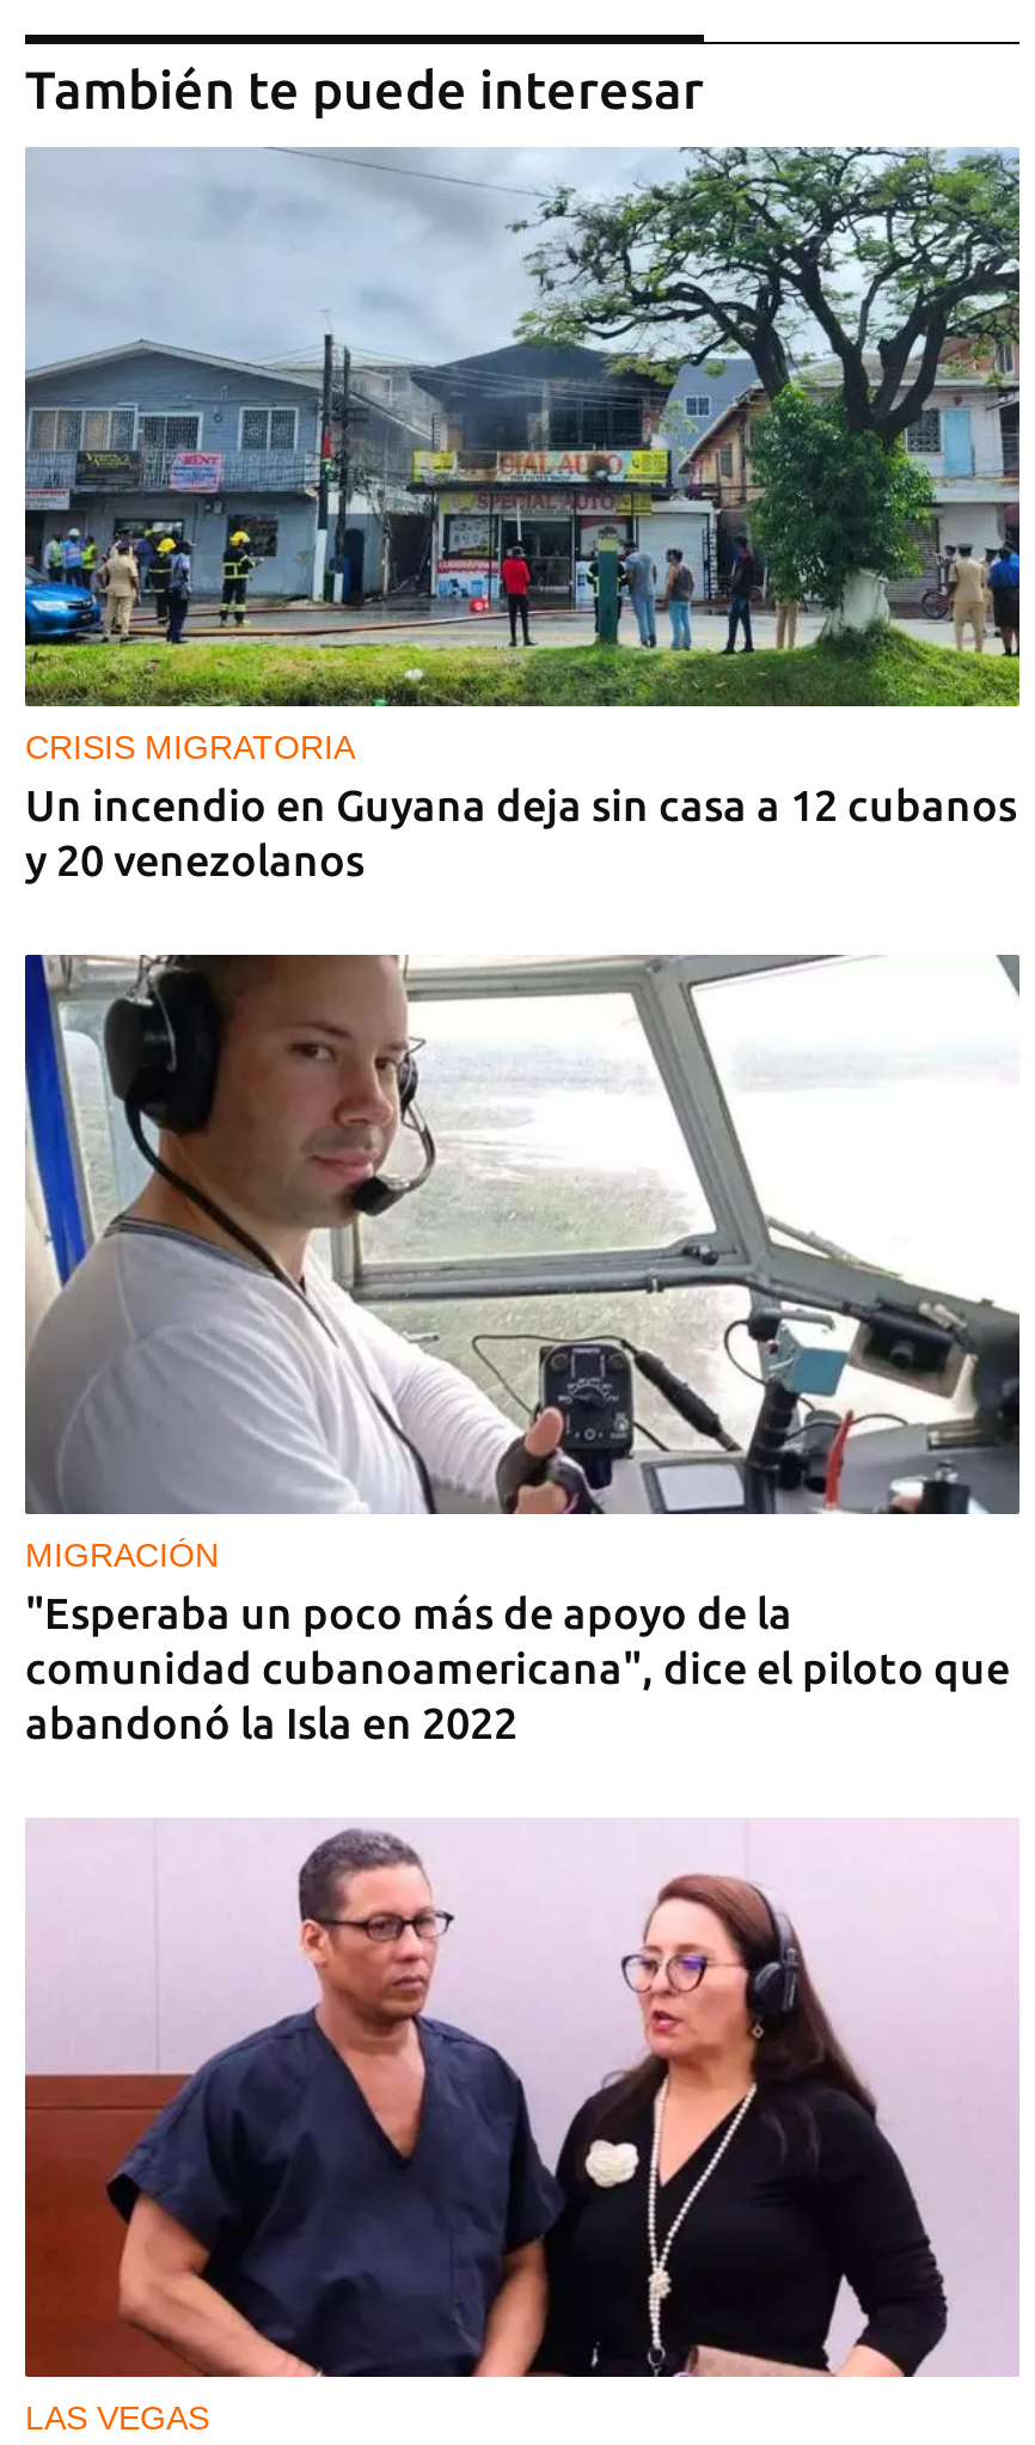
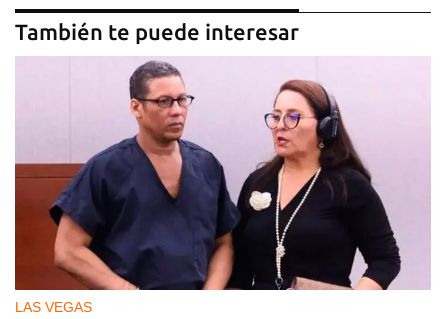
[23,145,1022,883] [image] | CRISIS MIGRATORIA | Un incendio en Guyana deja sin casa a 12 cubanos | y 20 venezolanos -> none
[23,952,1022,1745] [image] | MIGRACIÓN | "Esperaba un poco más de apoyo de la | comunidad cubanoamericana", dice el piloto que | abandonó la Isla en 2022 -> none

